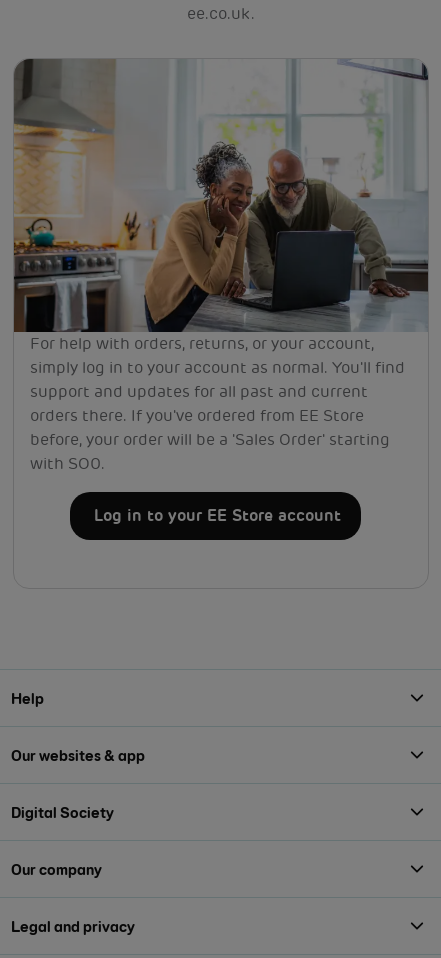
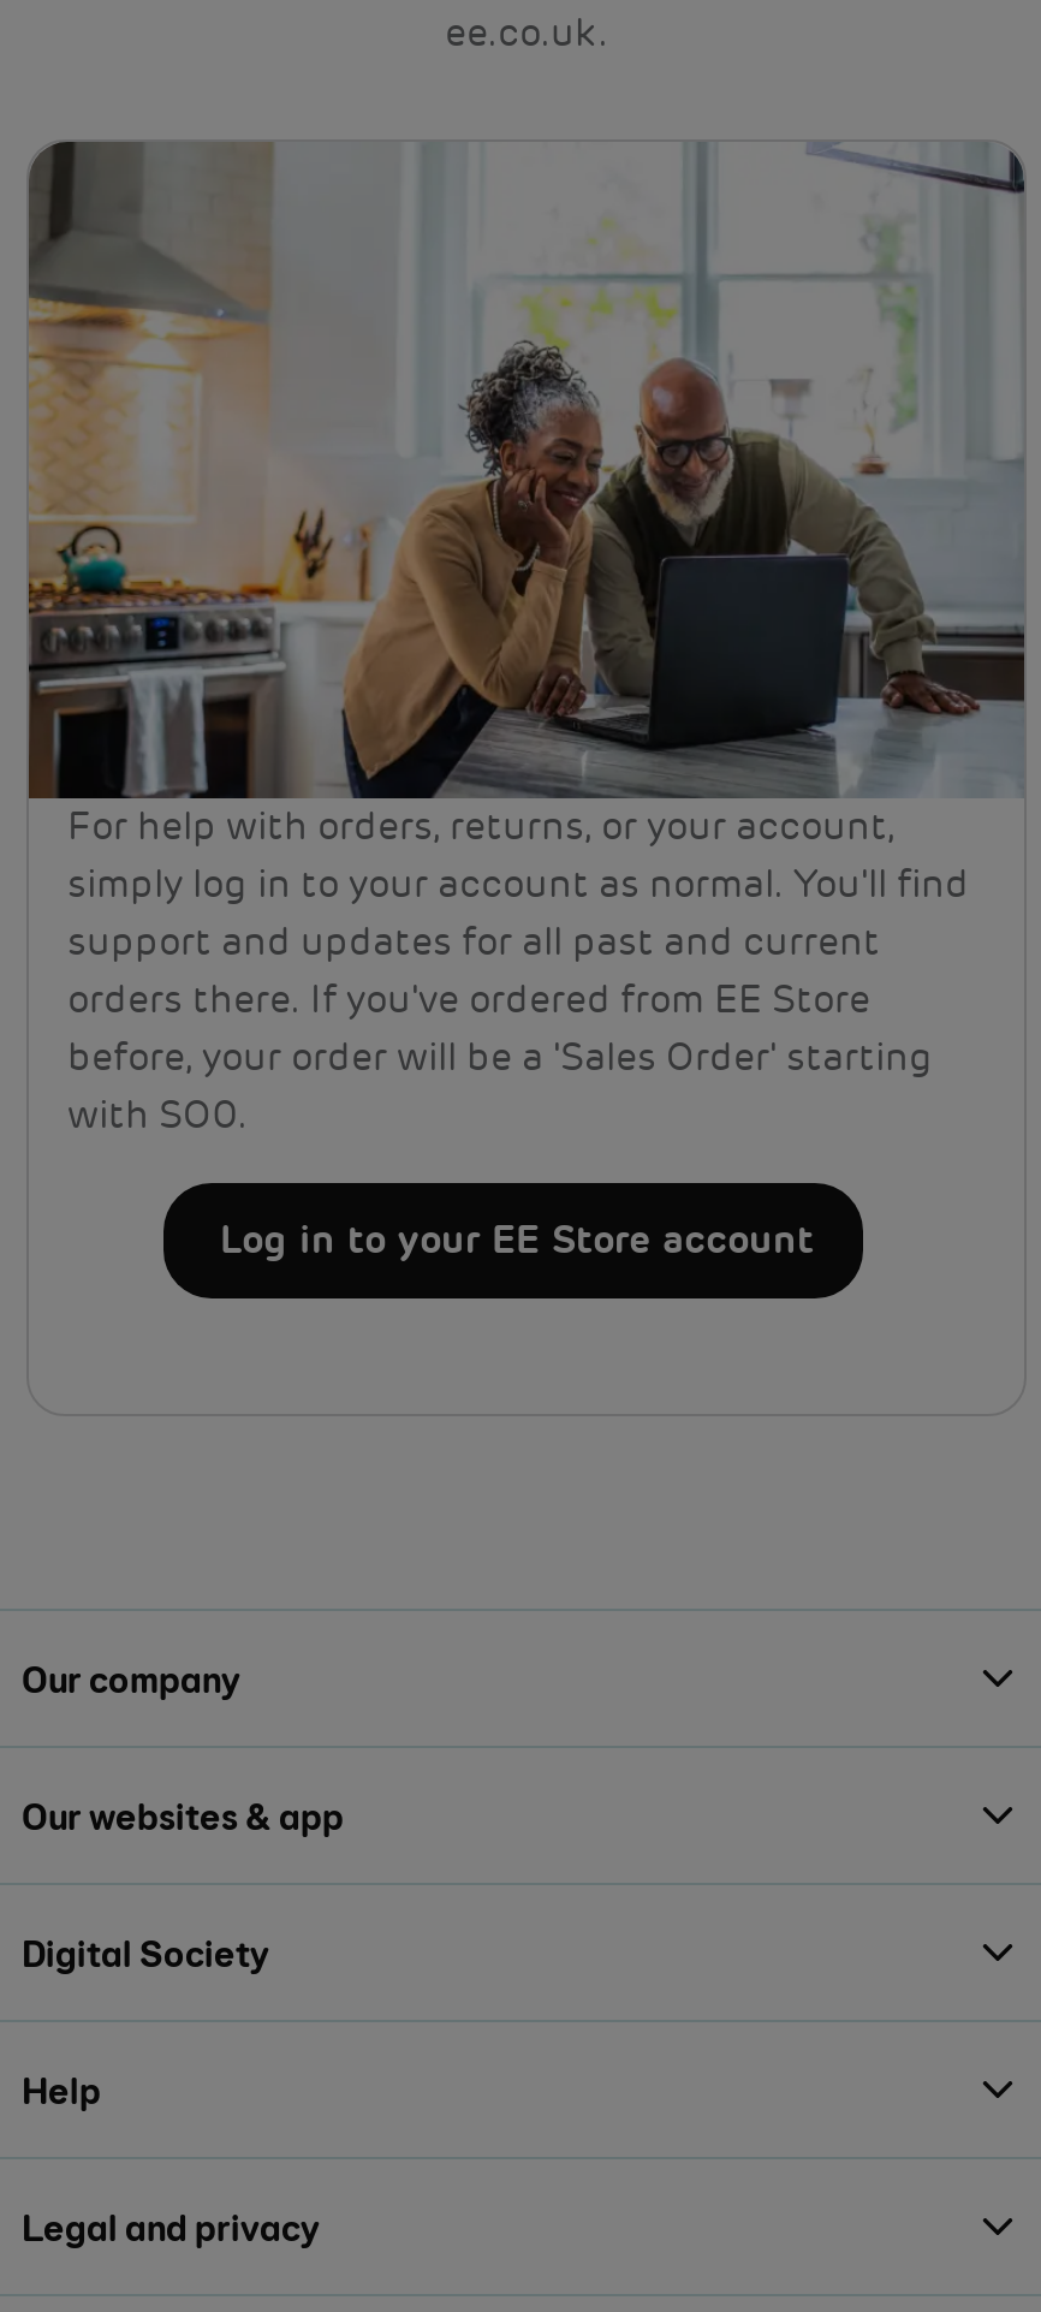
moved [11,688,44,707] -> [22,2066,101,2112]: Help
moved [11,859,102,878] -> [22,1655,240,1701]: Our company

